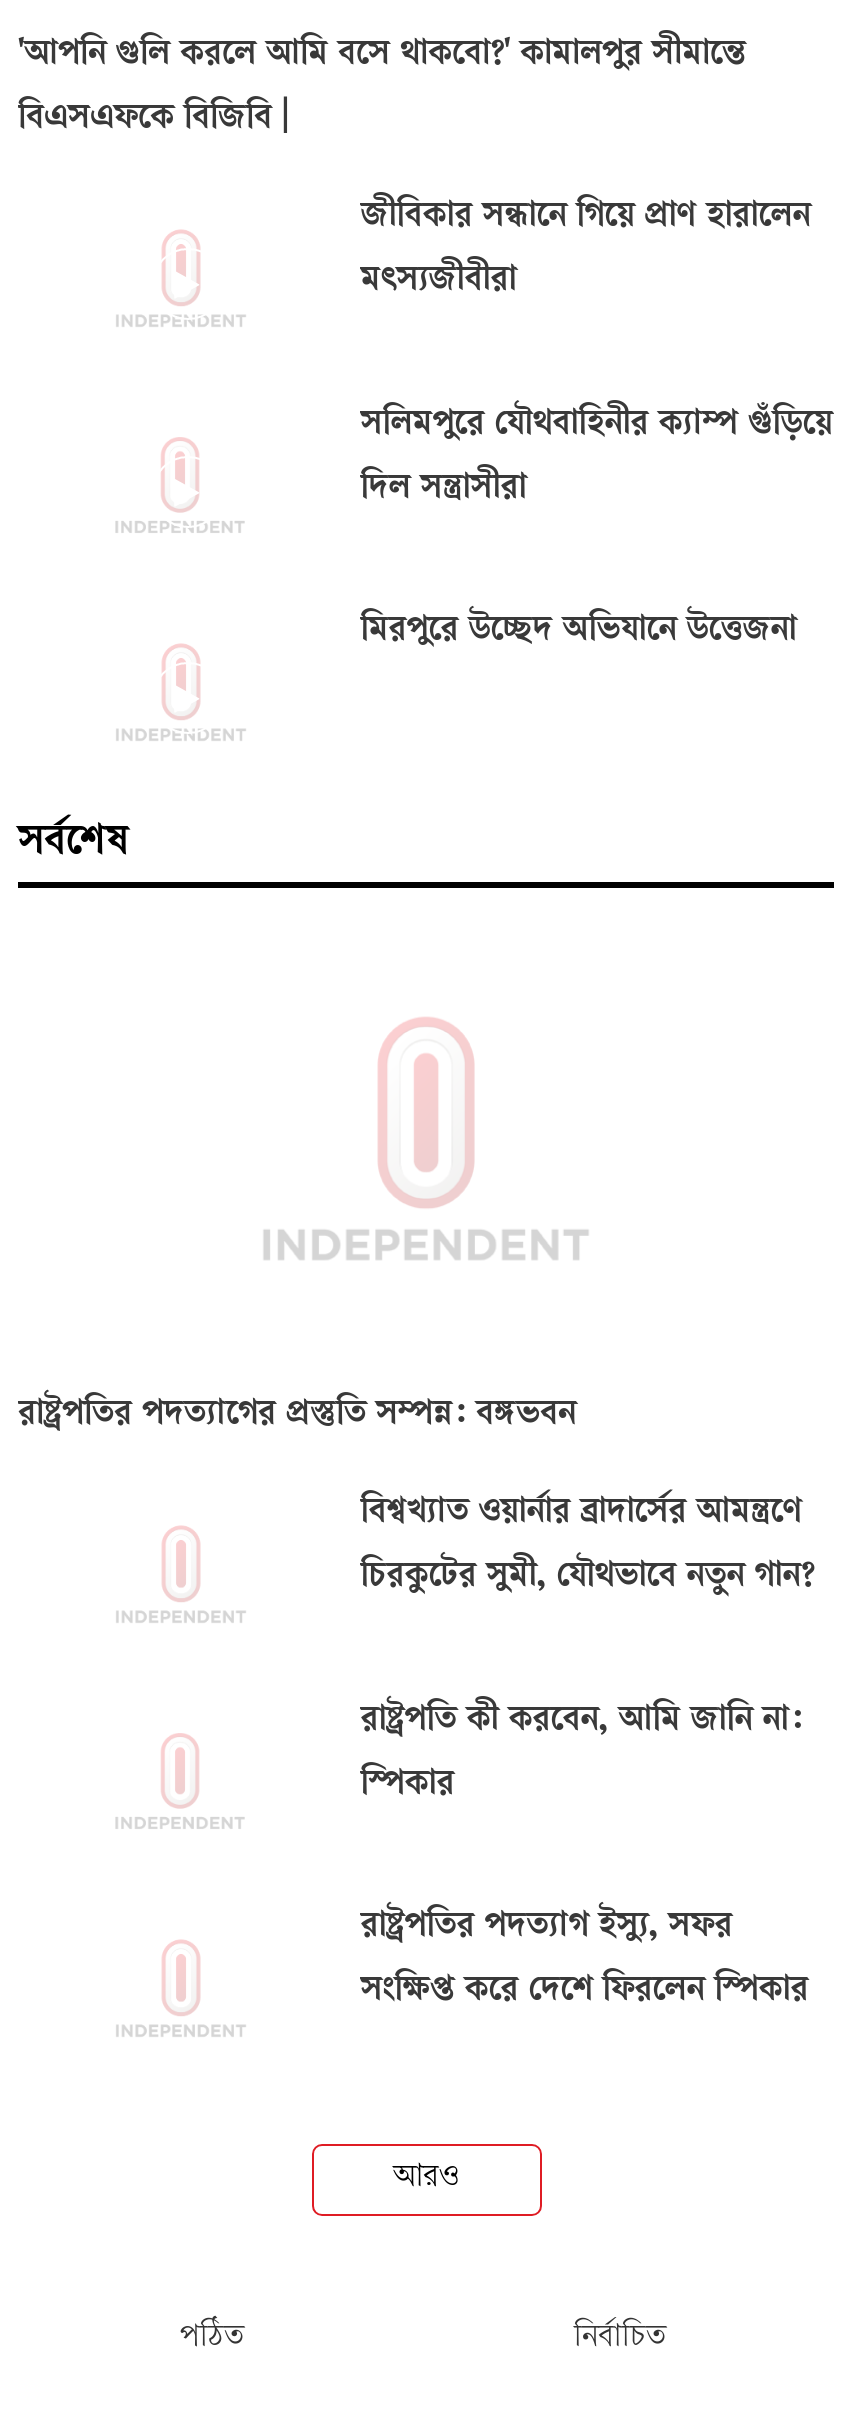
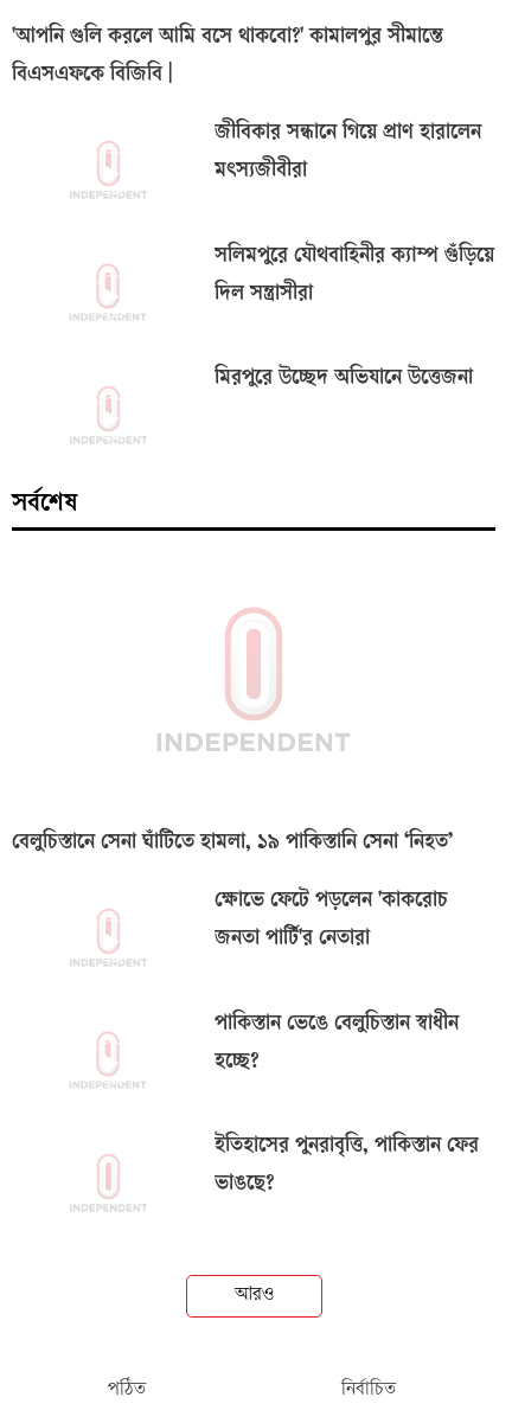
[18,1395,576,1435] রাষ্ট্রপতির পদত্যাগের প্রস্তুতি সম্পন্ন: বঙ্গভবন -> [12,831,453,855] বেলুচিস্তানে সেনা ঘাঁটিতে হামলা, ১৯ পাকিস্তানি সেনা ‘নিহত’
[360,1493,802,1533] বিশ্বখ্যাত ওয়ার্নার ব্রাদার্সের আমন্ত্রণে -> [215,889,448,913] ক্ষোভে ফেটে পড়লেন 'কাকরোচ
[360,1557,814,1597] চিরকুটের সুমী, যৌথভাবে নতুন গান? -> [215,927,370,951] জনতা পার্টি'র নেতারা
[360,1701,802,1741] রাষ্ট্রপতি কী করবেন, আমি জানি না: -> [215,1012,459,1036] পাকিস্তান ভেঙে বেলুচিস্তান স্বাধীন
[360,1765,454,1805] স্পিকার -> [215,1050,259,1074] হচ্ছে?
[360,1909,732,1949] রাষ্ট্রপতির পদত্যাগ ইস্যু, সফর -> [215,1135,479,1159] ইতিহাসের পুনরাবৃত্তি, পাকিস্তান ফের
[360,1973,808,2013] সংক্ষিপ্ত করে দেশে ফিরলেন স্পিকার -> [215,1173,274,1197] ভাঙছে?

